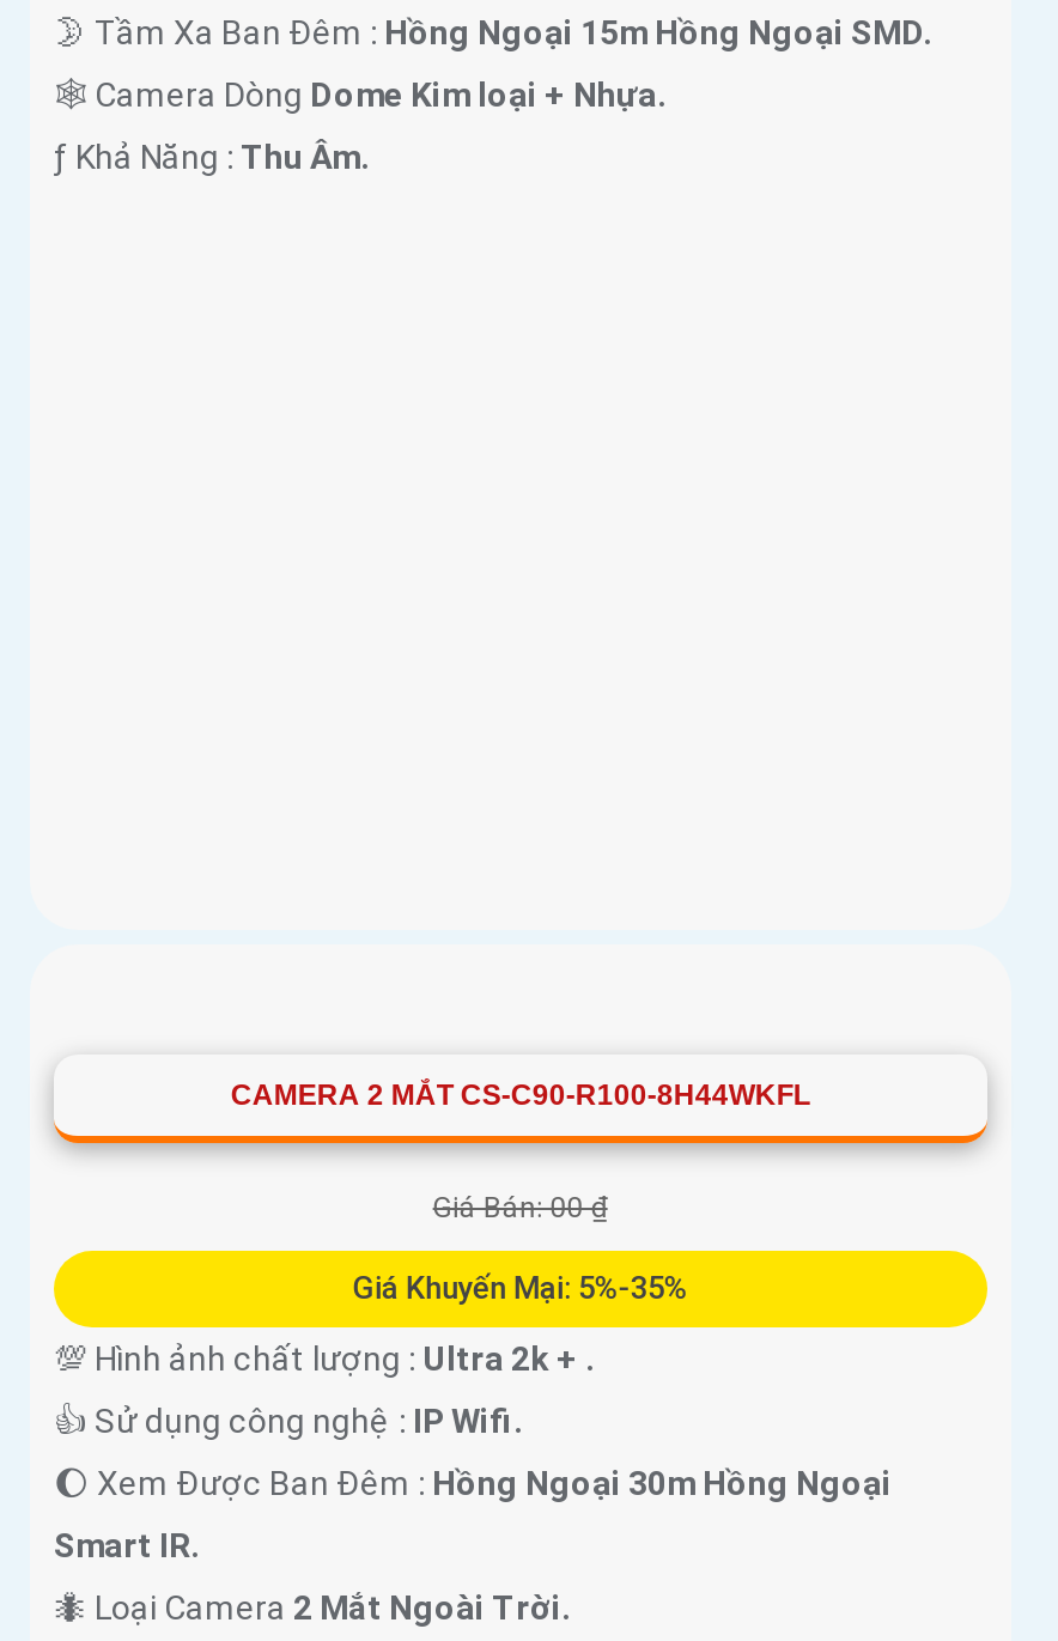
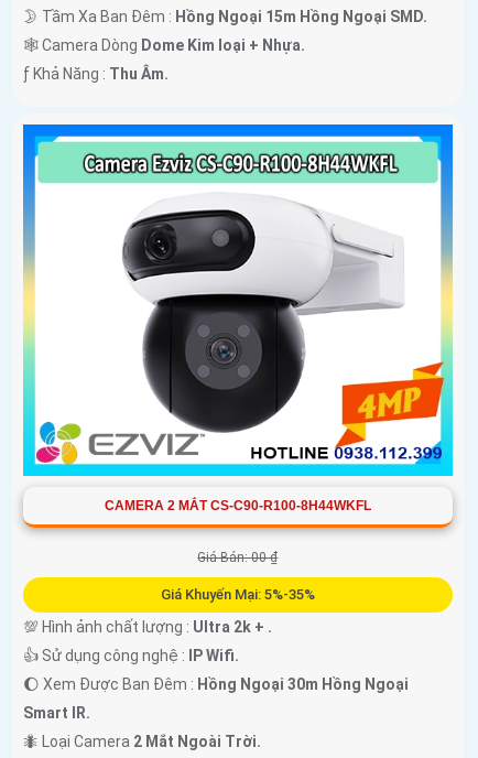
none -> [22,123,454,477] [image]

